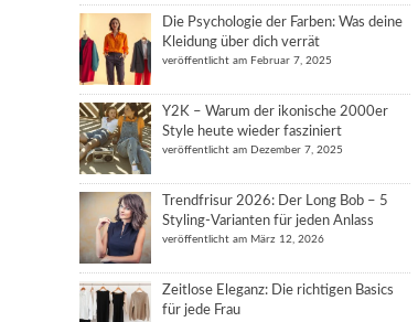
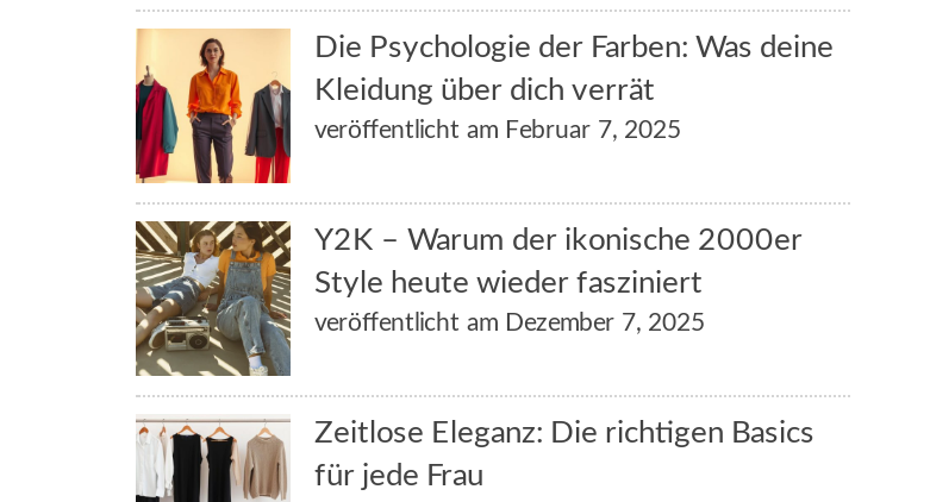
[79,193,388,265] [image] | Trendfrisur 2026: Der Long Bob – 5 | Styling-Varianten für jeden Anlass | veröffentlicht am März 12, 2026 -> none

